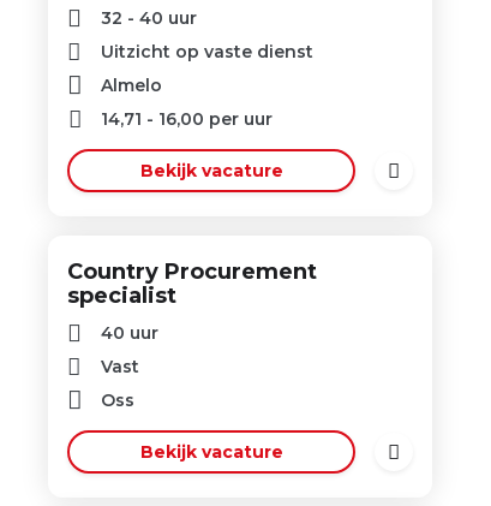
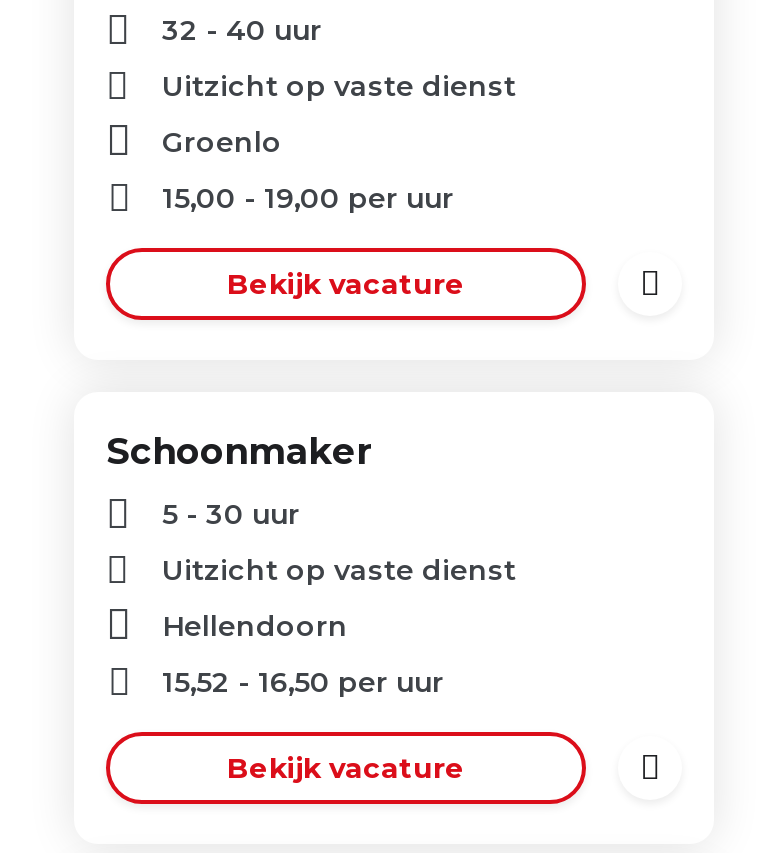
[101,75,162,96] Almelo -> [162,124,282,160] Groenlo
[101,108,273,130] 14,71 - 16,00 per uur -> [162,180,454,216] 15,00 - 19,00 per uur
[67,258,317,411] Country Procurement | specialist | 40 uur | Vast | Oss -> [106,430,516,700] Schoonmaker | 5 - 30 uur | Uitzicht op vaste dienst | Hellendoorn | 15,52 - 16,50 per uur

